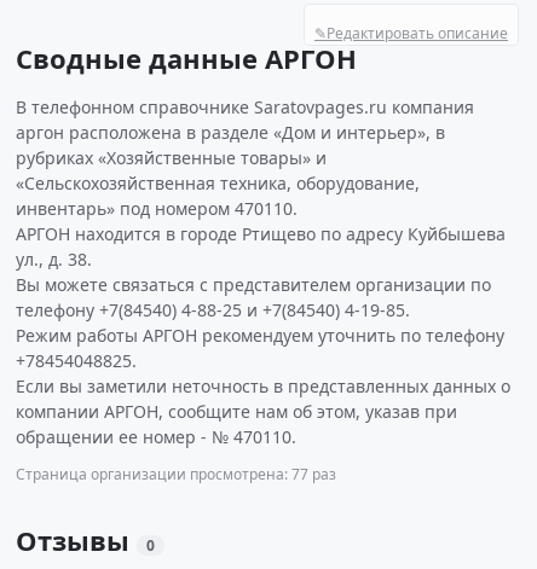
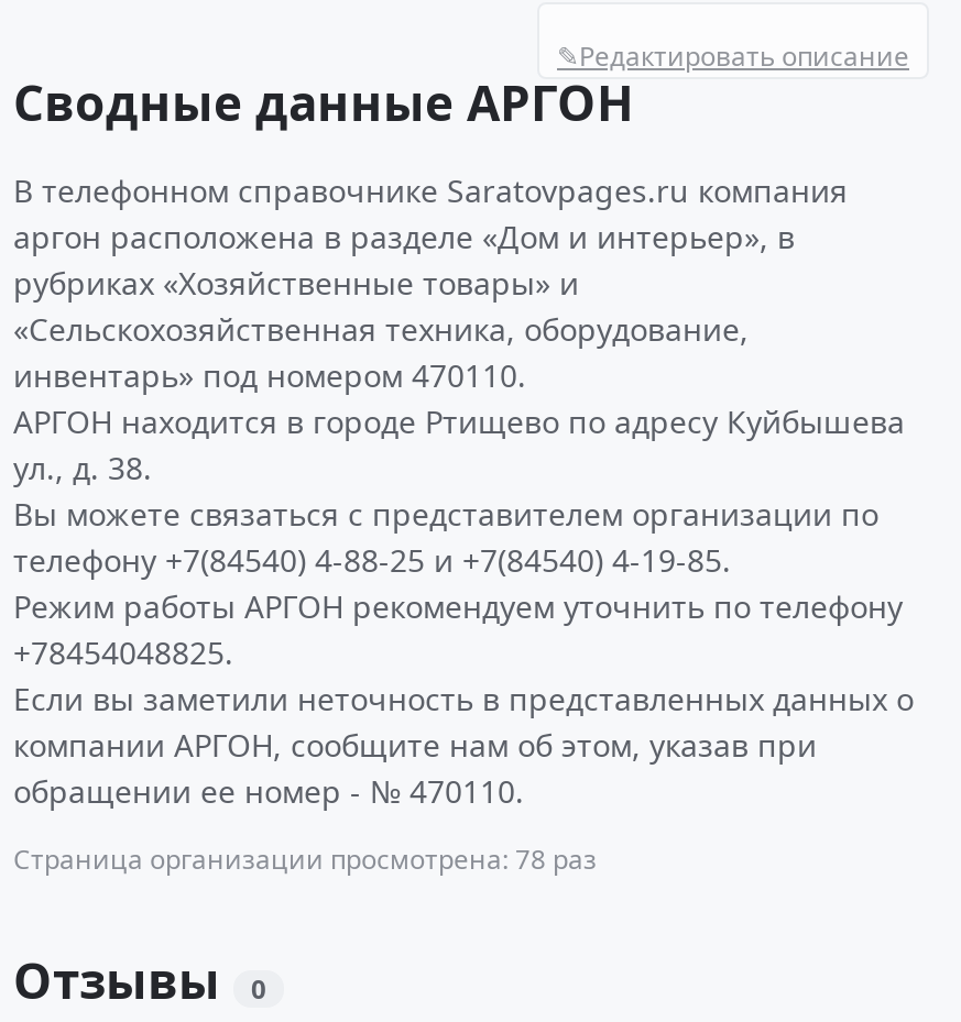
[16,464,336,484] Страница организации просмотрена: 77 раз -> [13,840,597,878] Страница организации просмотрена: 78 раз

